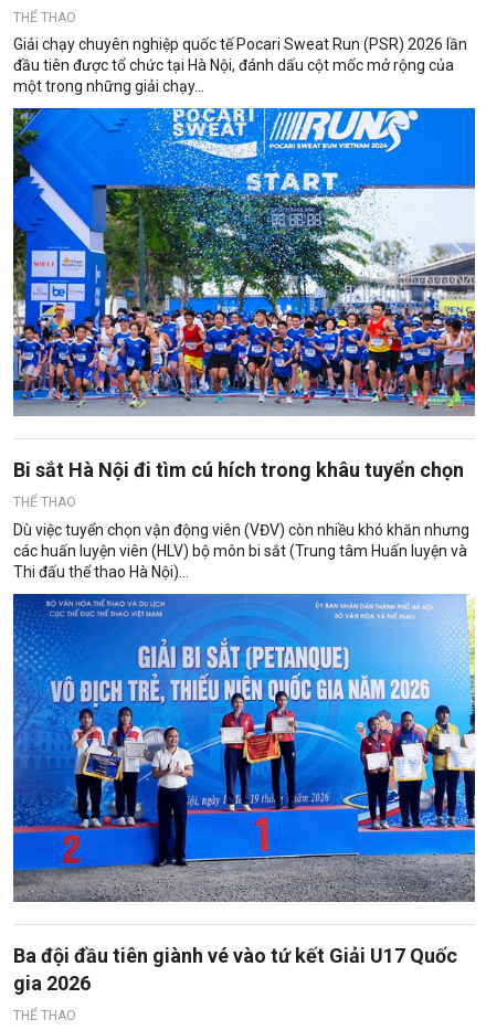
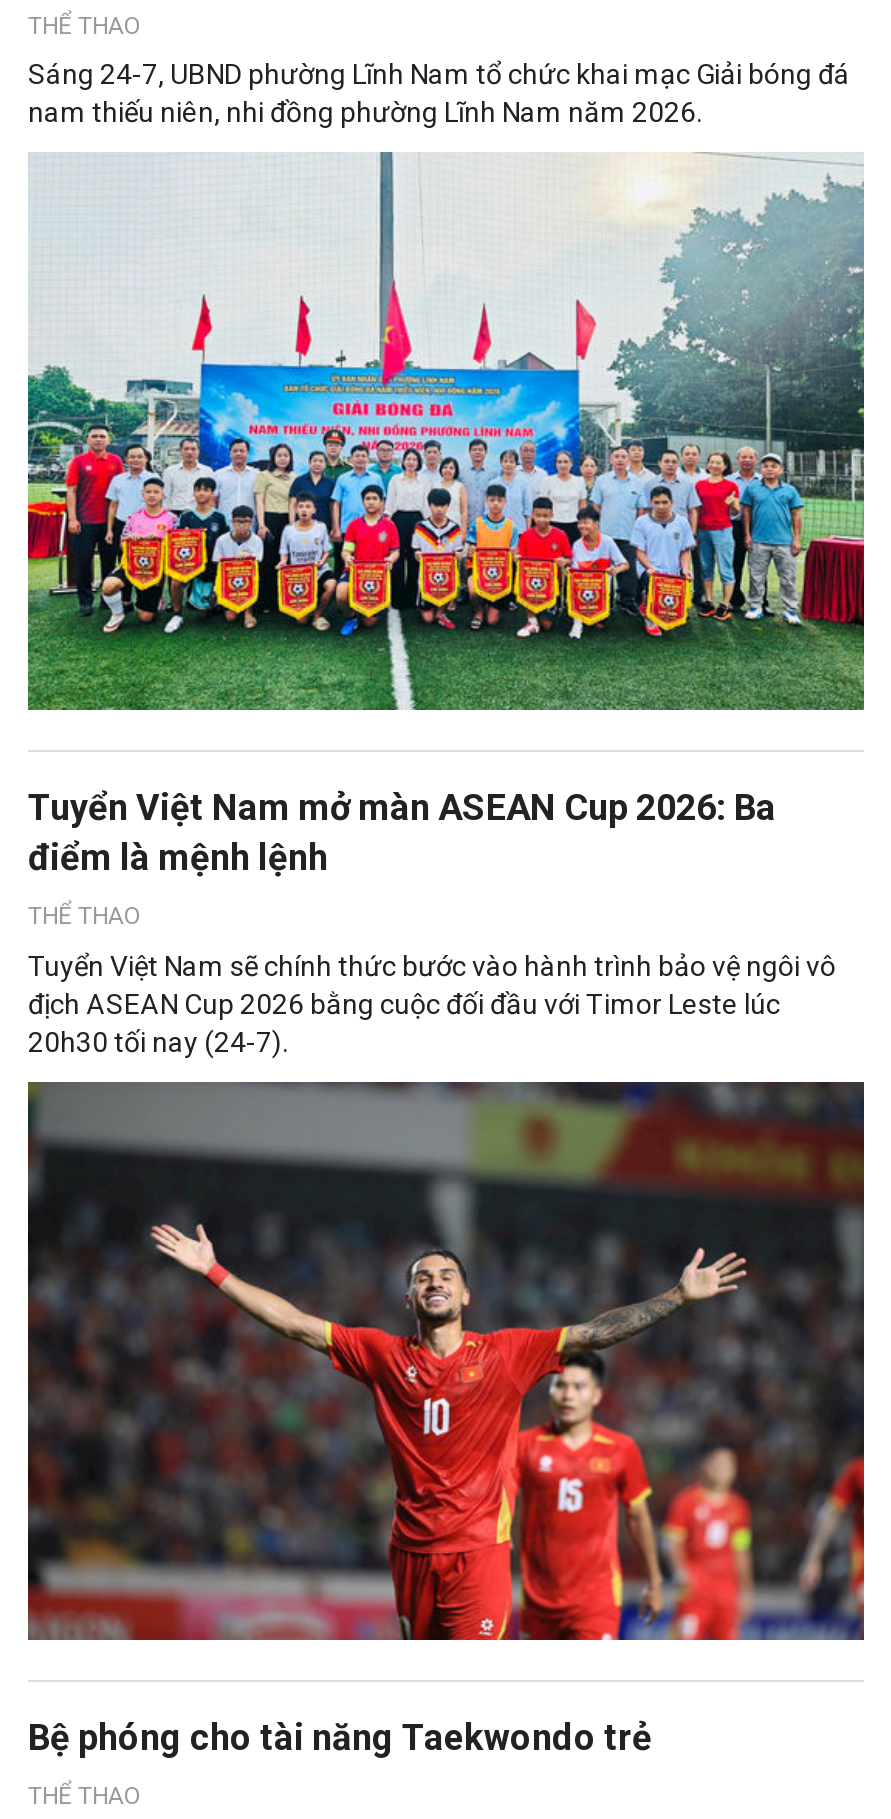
[13,36,467,95] Giải chạy chuyên nghiệp quốc tế Pocari Sweat Run (PSR) 2026 lần | đầu tiên được tổ chức tại Hà Nội, đánh dấu cột mốc mở rộng của | một trong những giải chạy... -> [28,59,850,129] Sáng 24-7, UBND phường Lĩnh Nam tổ chức khai mạc Giải bóng đá | nam thiếu niên, nhi đồng phường Lĩnh Nam năm 2026.
[12,88,476,481] [image] | Bi sắt Hà Nội đi tìm cú hích trong khâu tuyển chọn -> [26,154,866,878] [image] | Tuyển Việt Nam mở màn ASEAN Cup 2026: Ba | điểm là mệnh lệnh
[13,521,469,581] Dù việc tuyển chọn vận động viên (VĐV) còn nhiều khó khăn nhưng | các huấn luyện viên (HLV) bộ môn bi sắt (Trung tâm Huấn luyện và | Thi đấu thể thao Hà Nội)... -> [28,950,836,1058] Tuyển Việt Nam sẽ chính thức bước vào hành trình bảo vệ ngôi vô | địch ASEAN Cup 2026 bằng cuộc đối đầu với Timor Leste lúc | 20h30 tối nay (24-7).
[12,594,476,994] [image] | Ba đội đầu tiên giành vé vào tứ kết Giải U17 Quốc | gia 2026 -> [26,1080,866,1757] [image] | Bệ phóng cho tài năng Taekwondo trẻ

